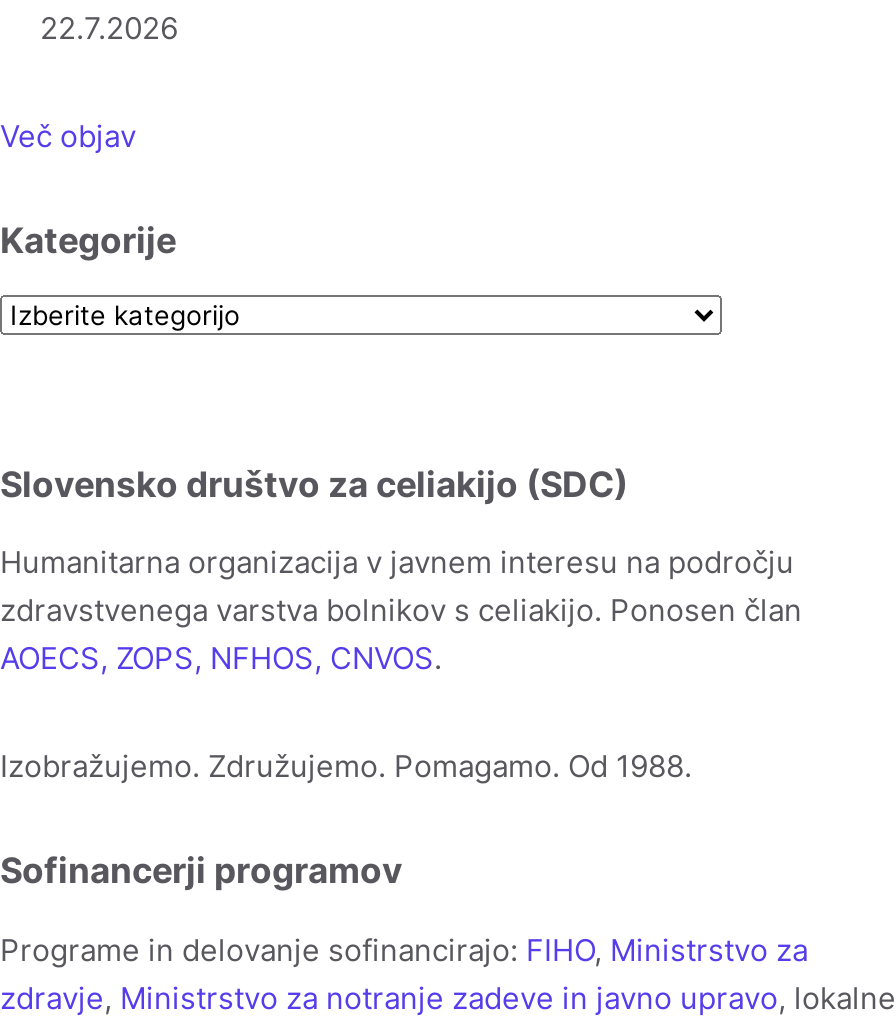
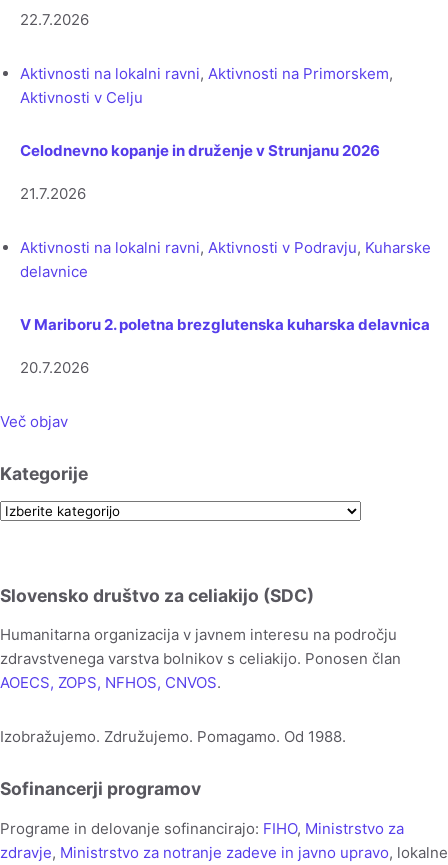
none -> [20,64,431,377] Aktivnosti na lokalni ravni, Aktivnosti na Primorskem, | Aktivnosti v Celju | Celodnevno kopanje in druženje v Strunjanu 2026 | 21.7.2026 | Aktivnosti na lokalni ravni, Aktivnosti v Podravju, Kuharske | delavnice | V Mariboru 2. poletna brezglutenska kuharska delavnica | 20.7.2026

